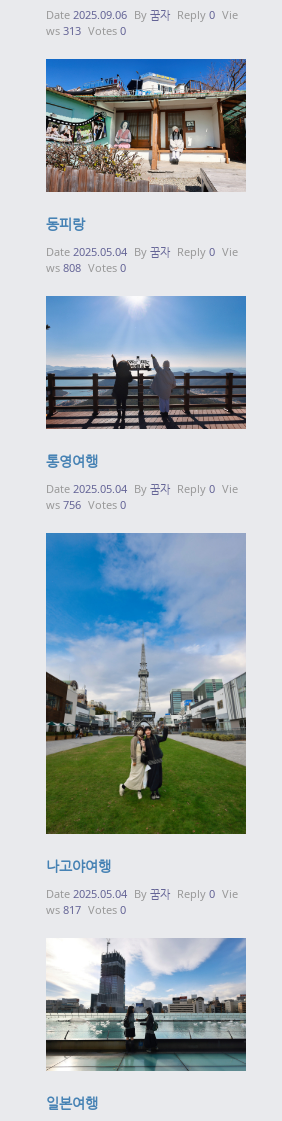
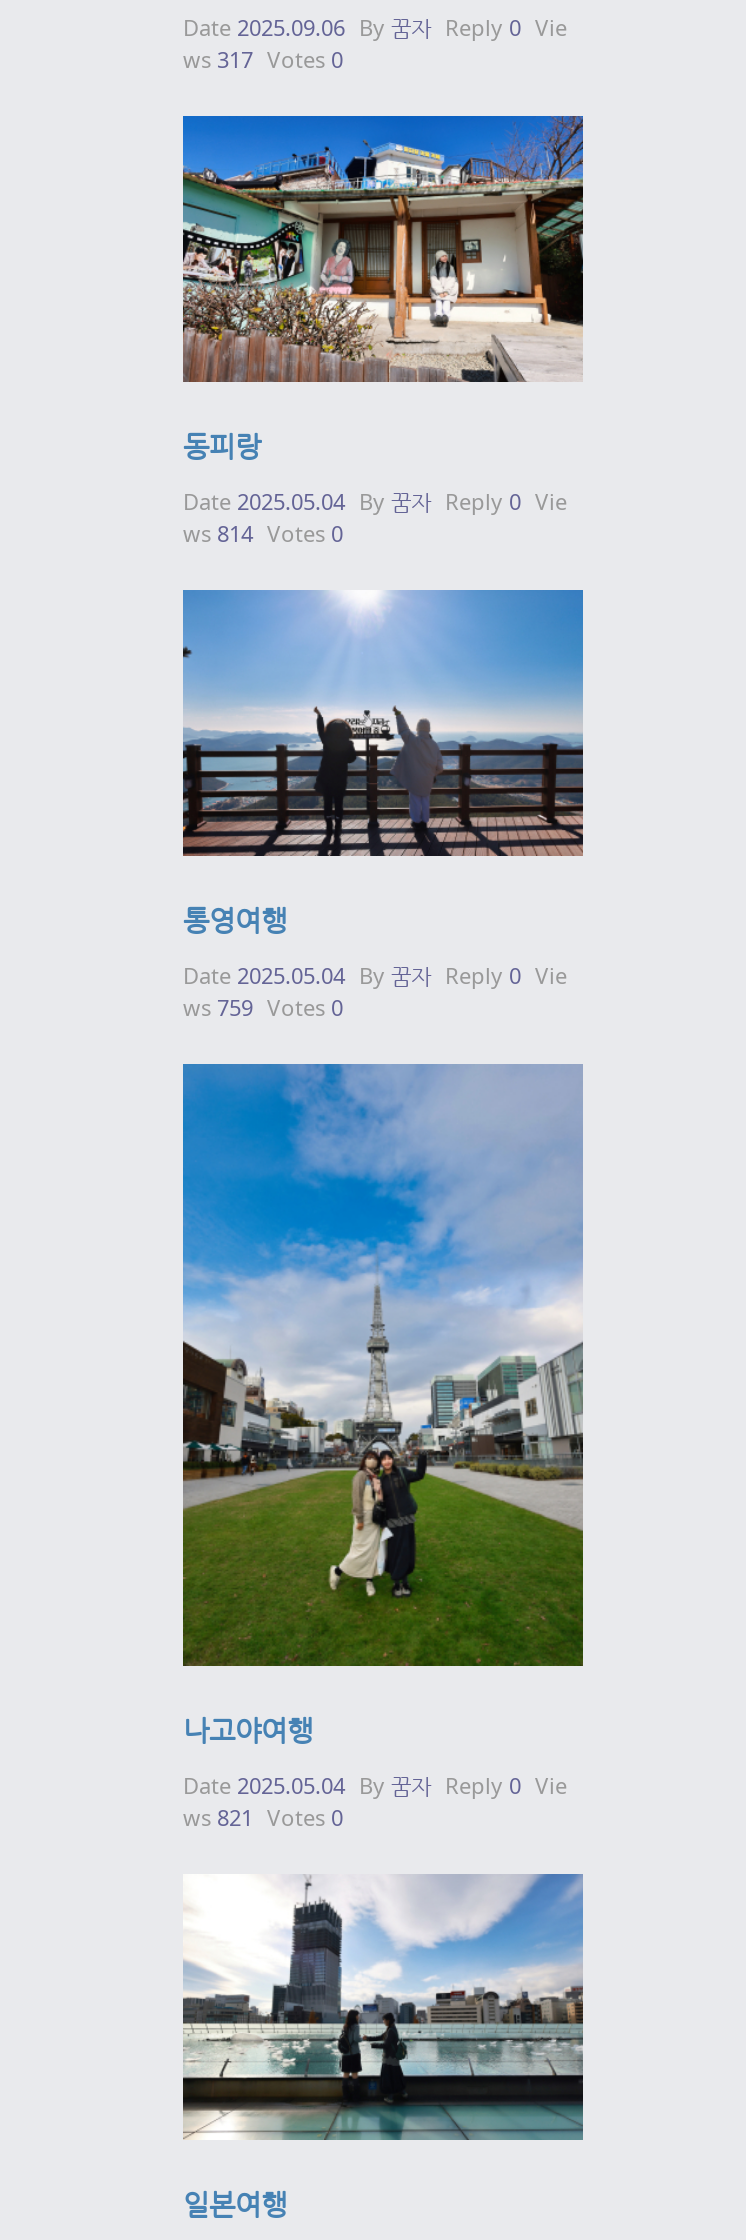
[46,23,126,38] ws 313 Votes 0 -> [183,44,343,74] ws 317 Votes 0
[46,260,126,275] ws 808 Votes 0 -> [183,518,343,548] ws 814 Votes 0
[46,497,126,512] ws 756 Votes 0 -> [183,992,343,1022] ws 759 Votes 0
[46,902,126,917] ws 817 Votes 0 -> [183,1802,343,1832] ws 821 Votes 0

